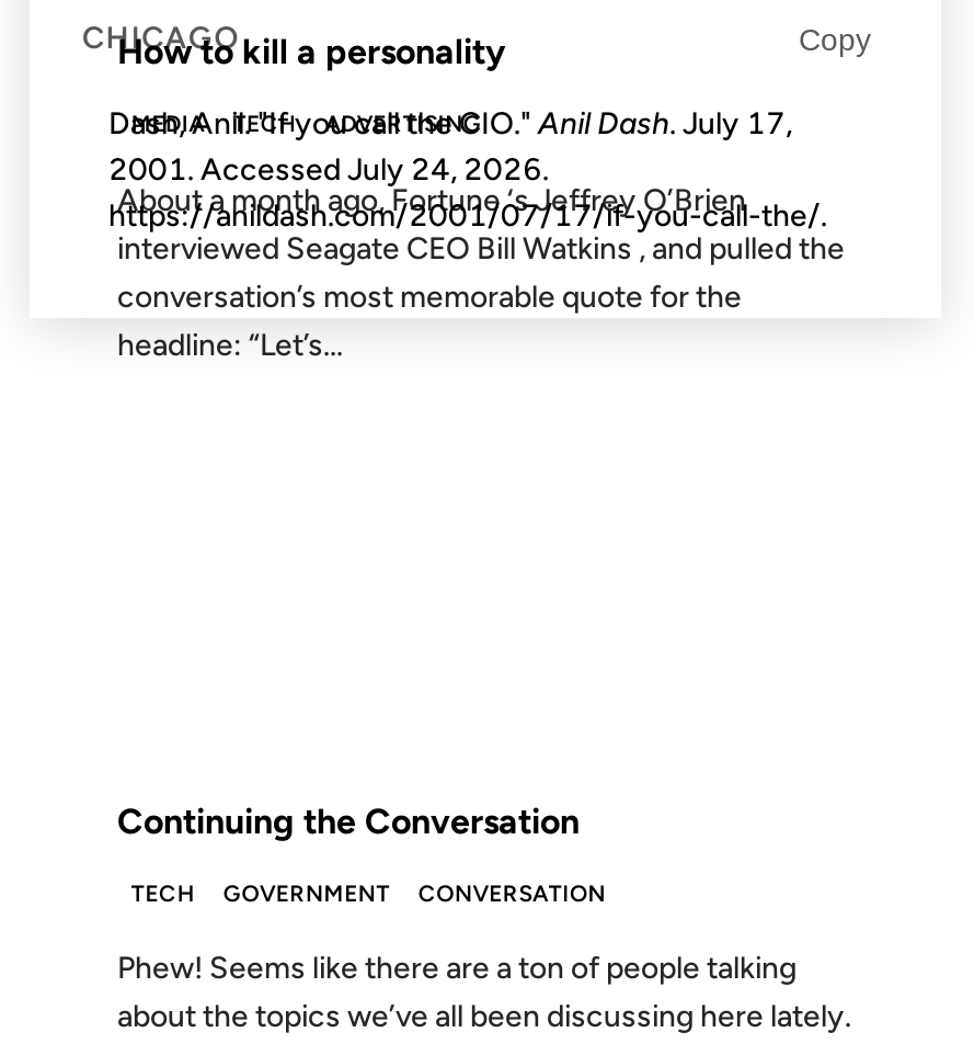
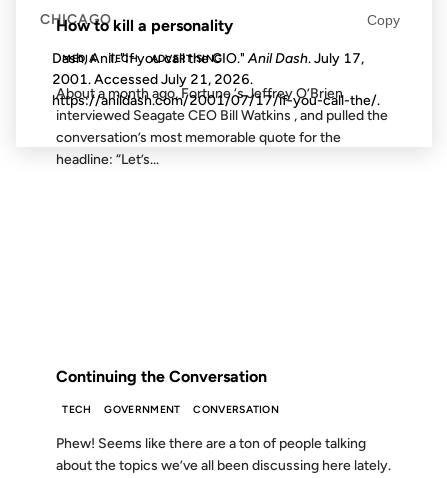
[108,152,549,189] 2001. Accessed July 24, 2026. -> [52,71,253,88] 2001. Accessed July 21, 2026.

